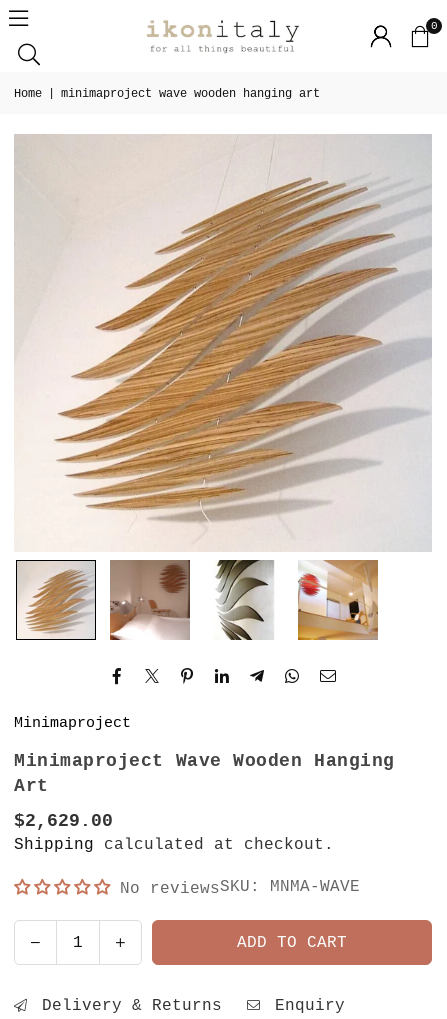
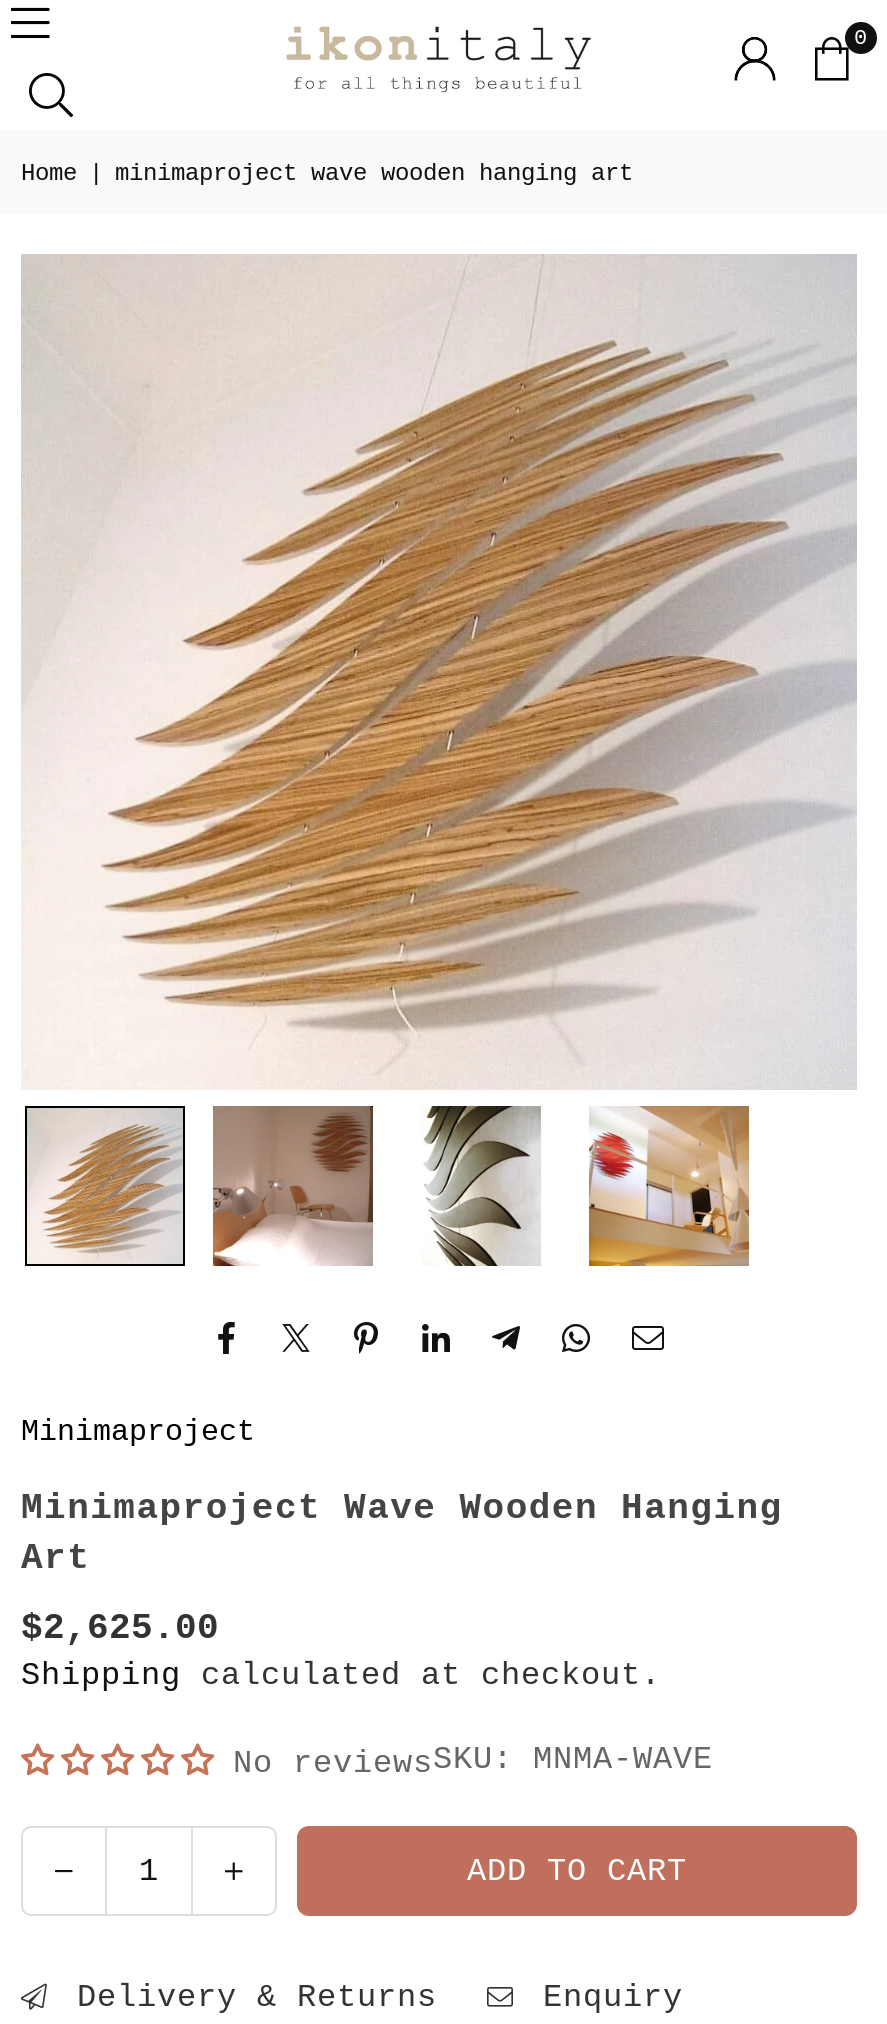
[14,811,113,831] $2,629.00 -> [21,1608,219,1648] $2,625.00

